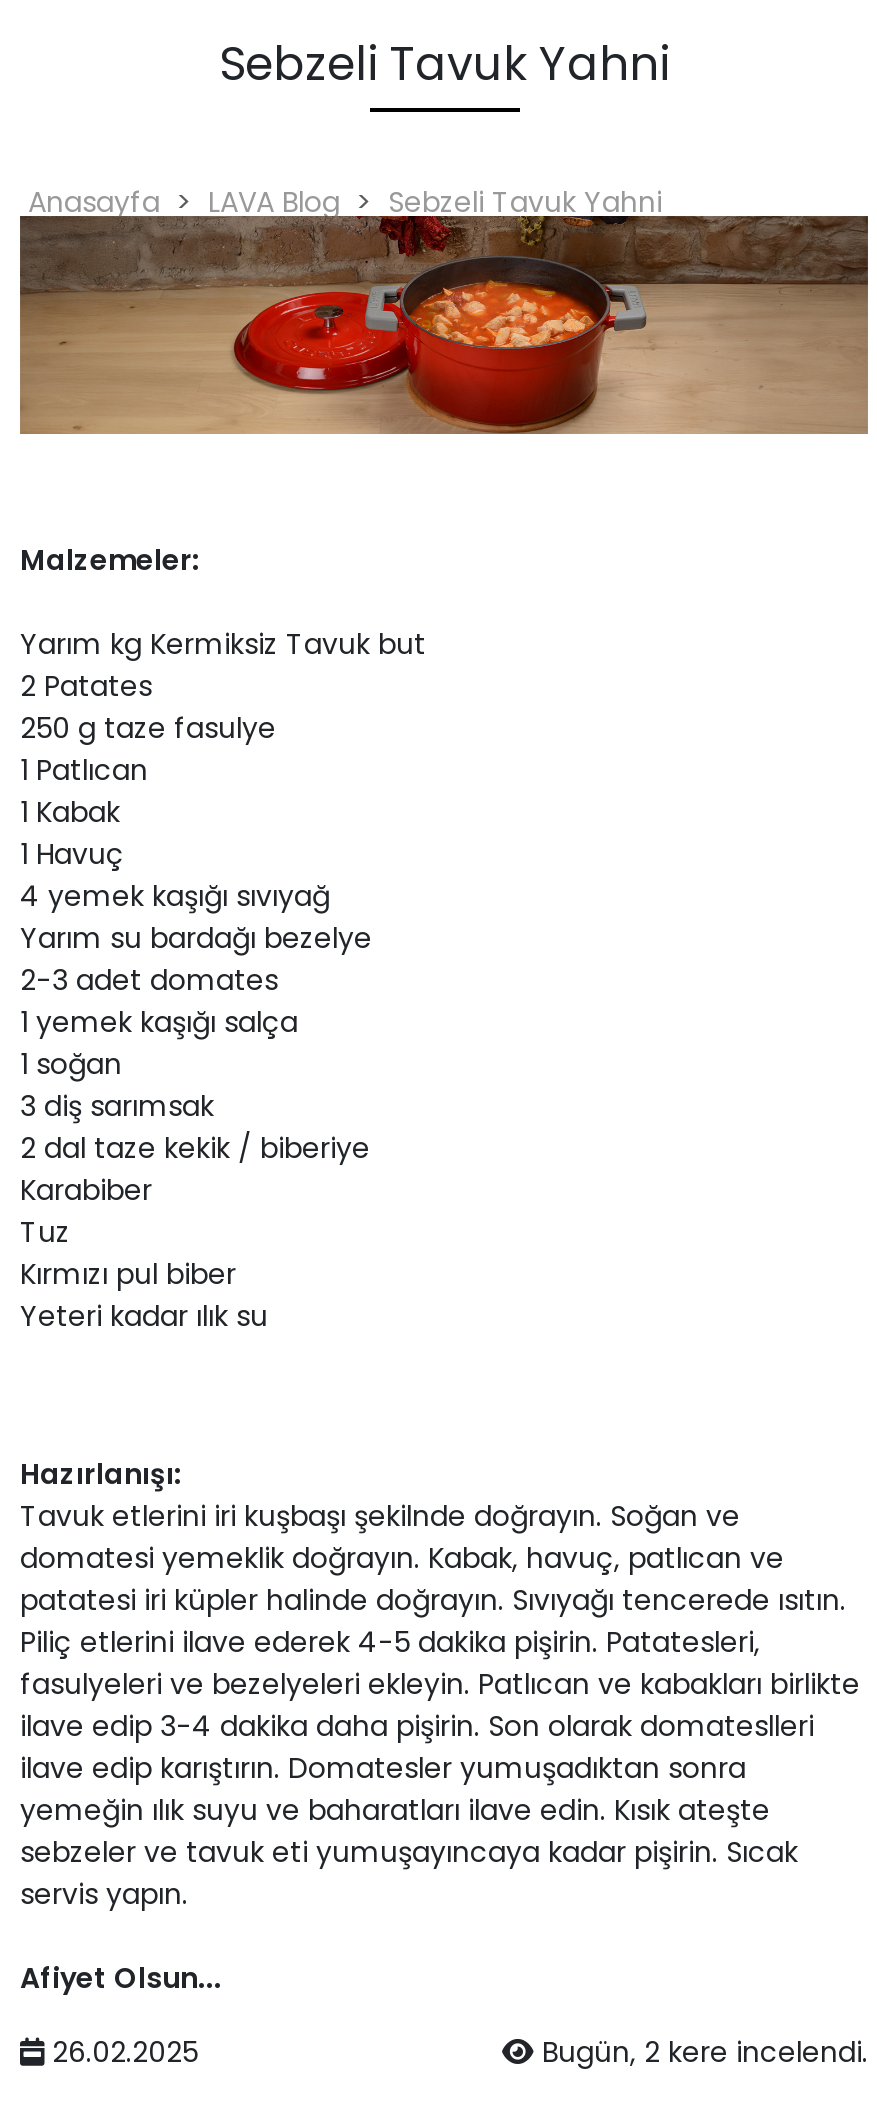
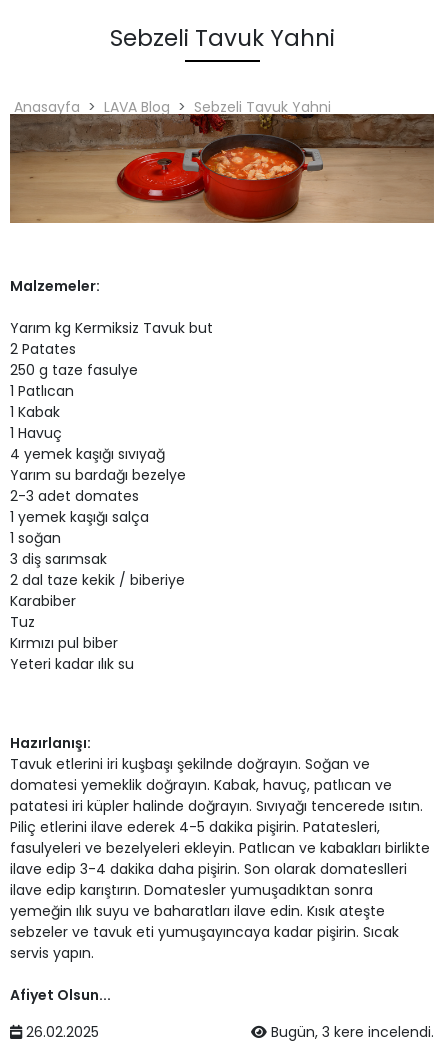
[534,2032,868,2072] Bugün, 2 kere incelendi. -> [267,1022,434,1042] Bugün, 3 kere incelendi.

